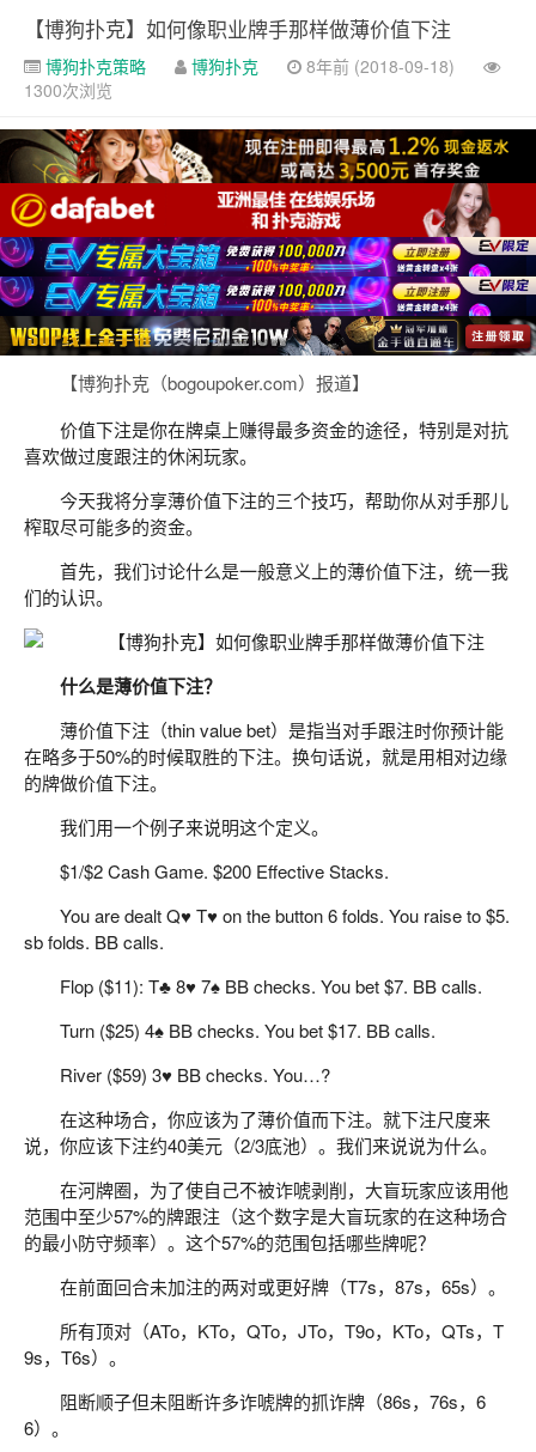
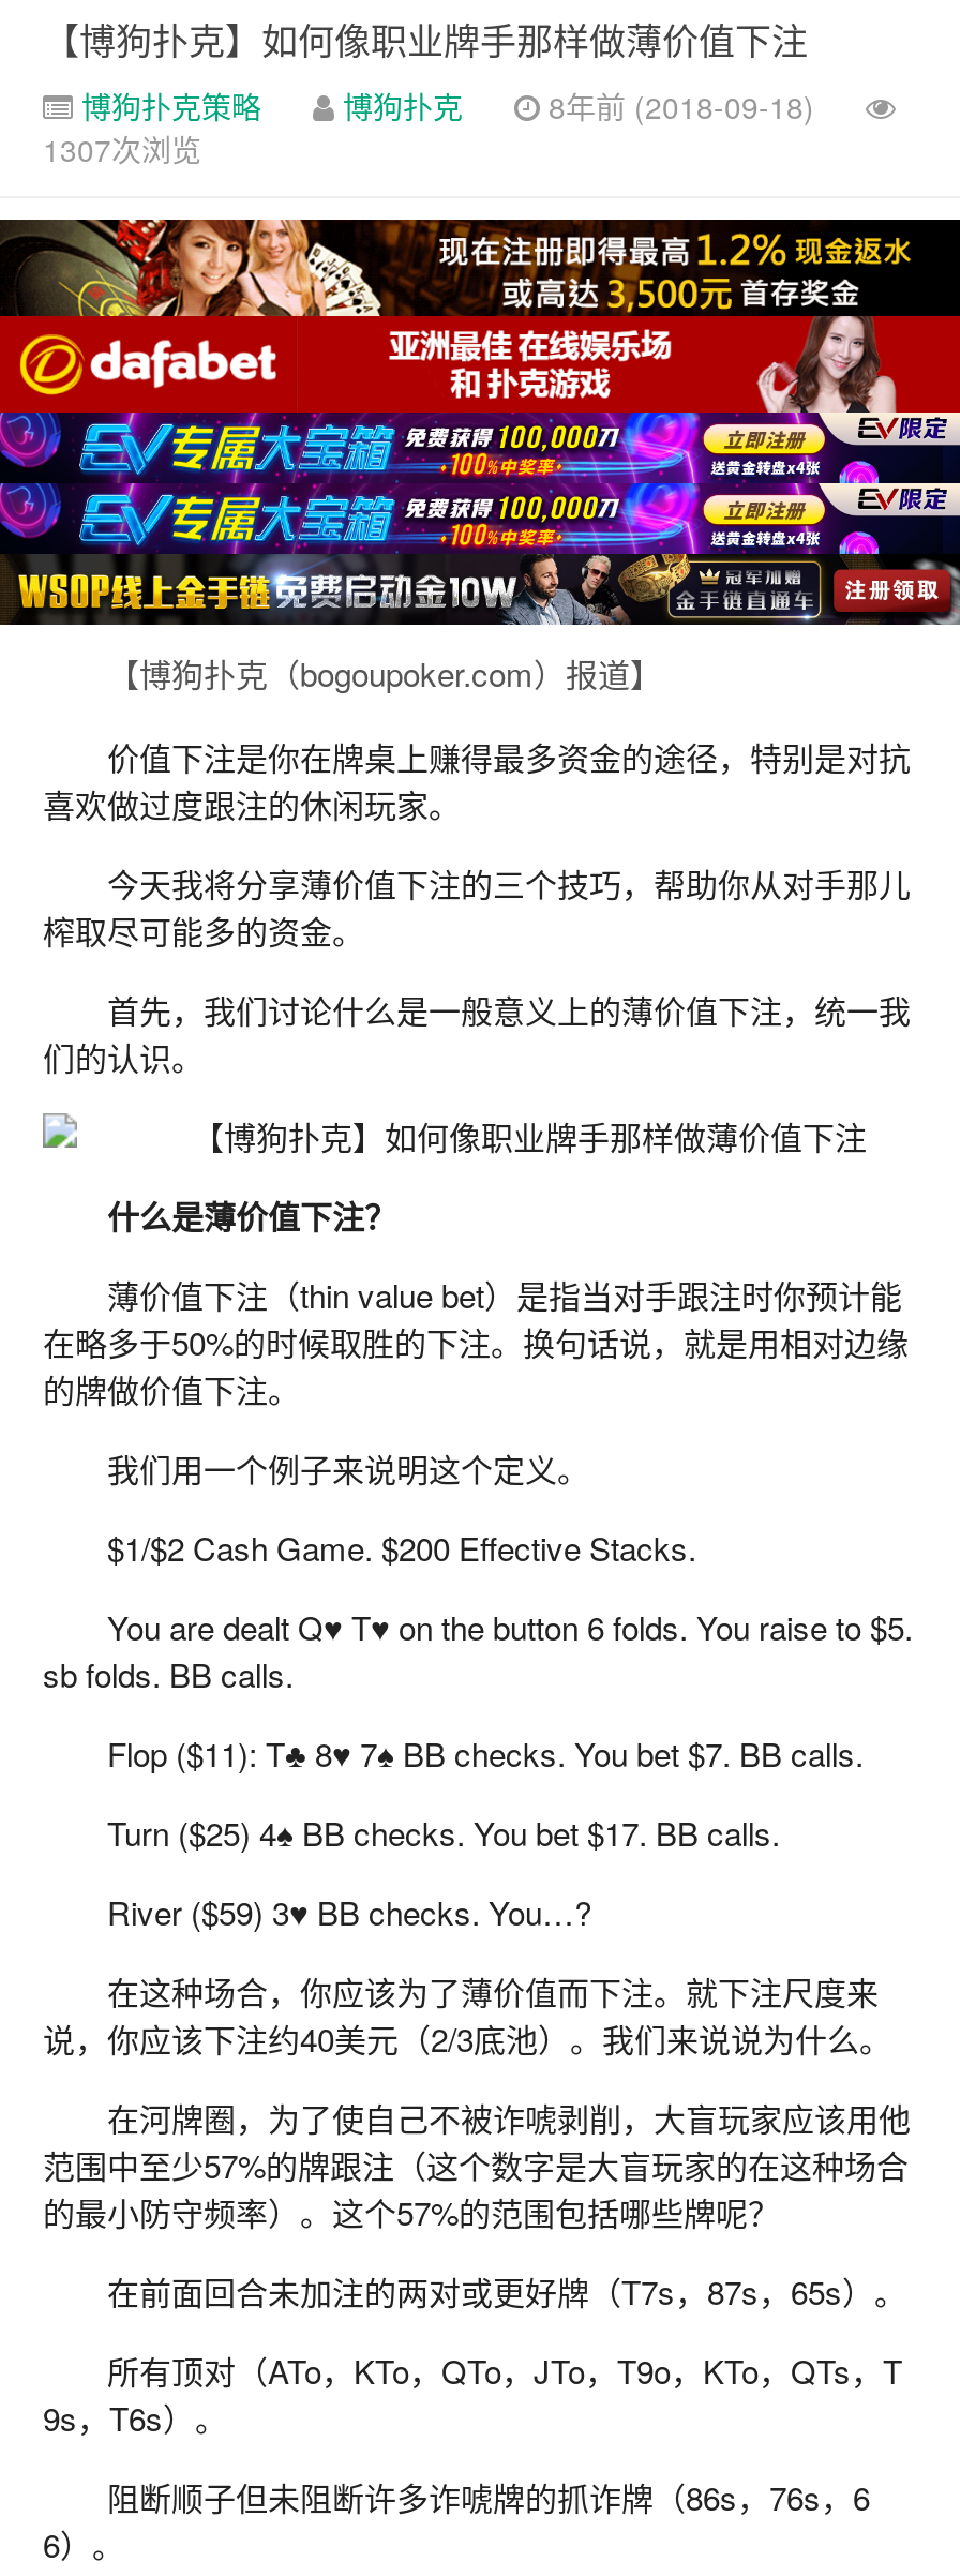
[24,78,112,102] 1300次浏览 -> [43,128,201,171] 1307次浏览

